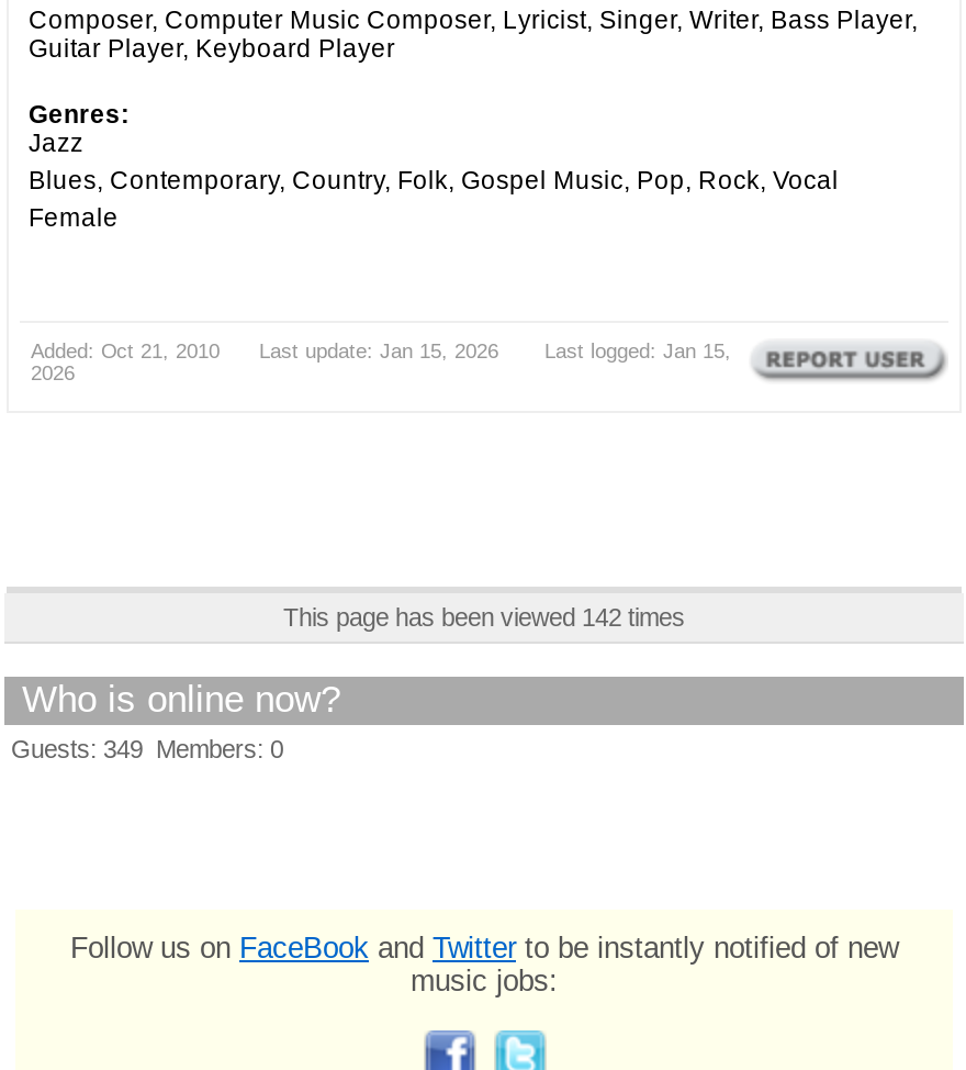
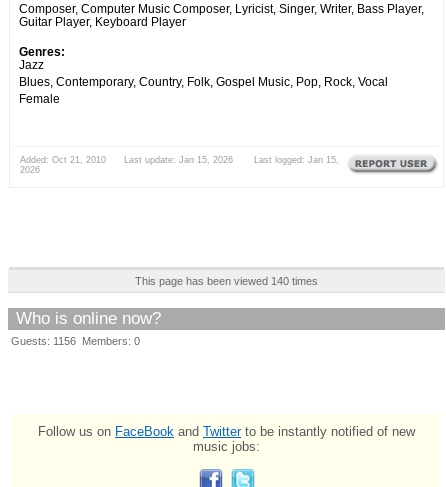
[283,604,685,630] This page has been viewed 142 times -> [135,275,318,287] This page has been viewed 140 times
[11,736,283,762] Guests: 349 Members: 0 -> [11,335,140,347] Guests: 1156 Members: 0

